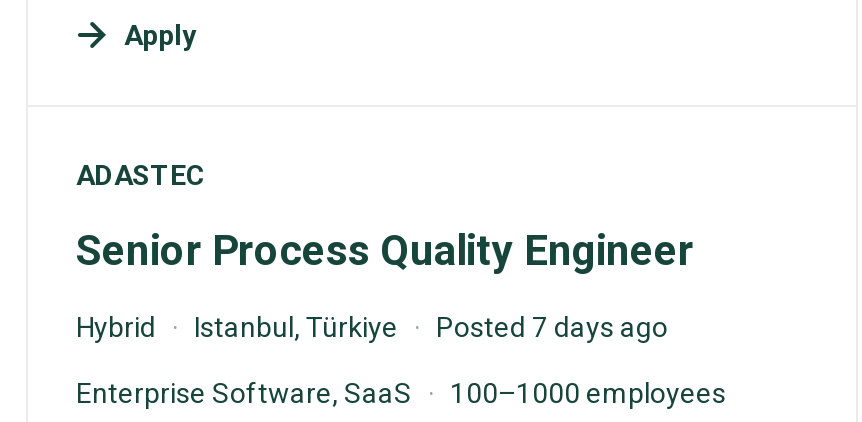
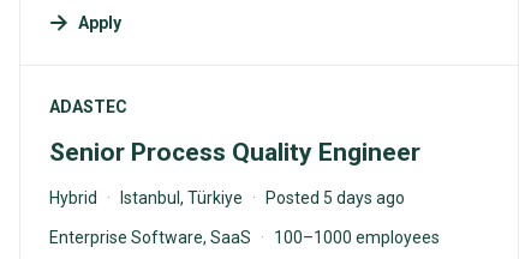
[436,310,668,342] Posted 7 days ago -> [265,188,405,207] Posted 5 days ago

